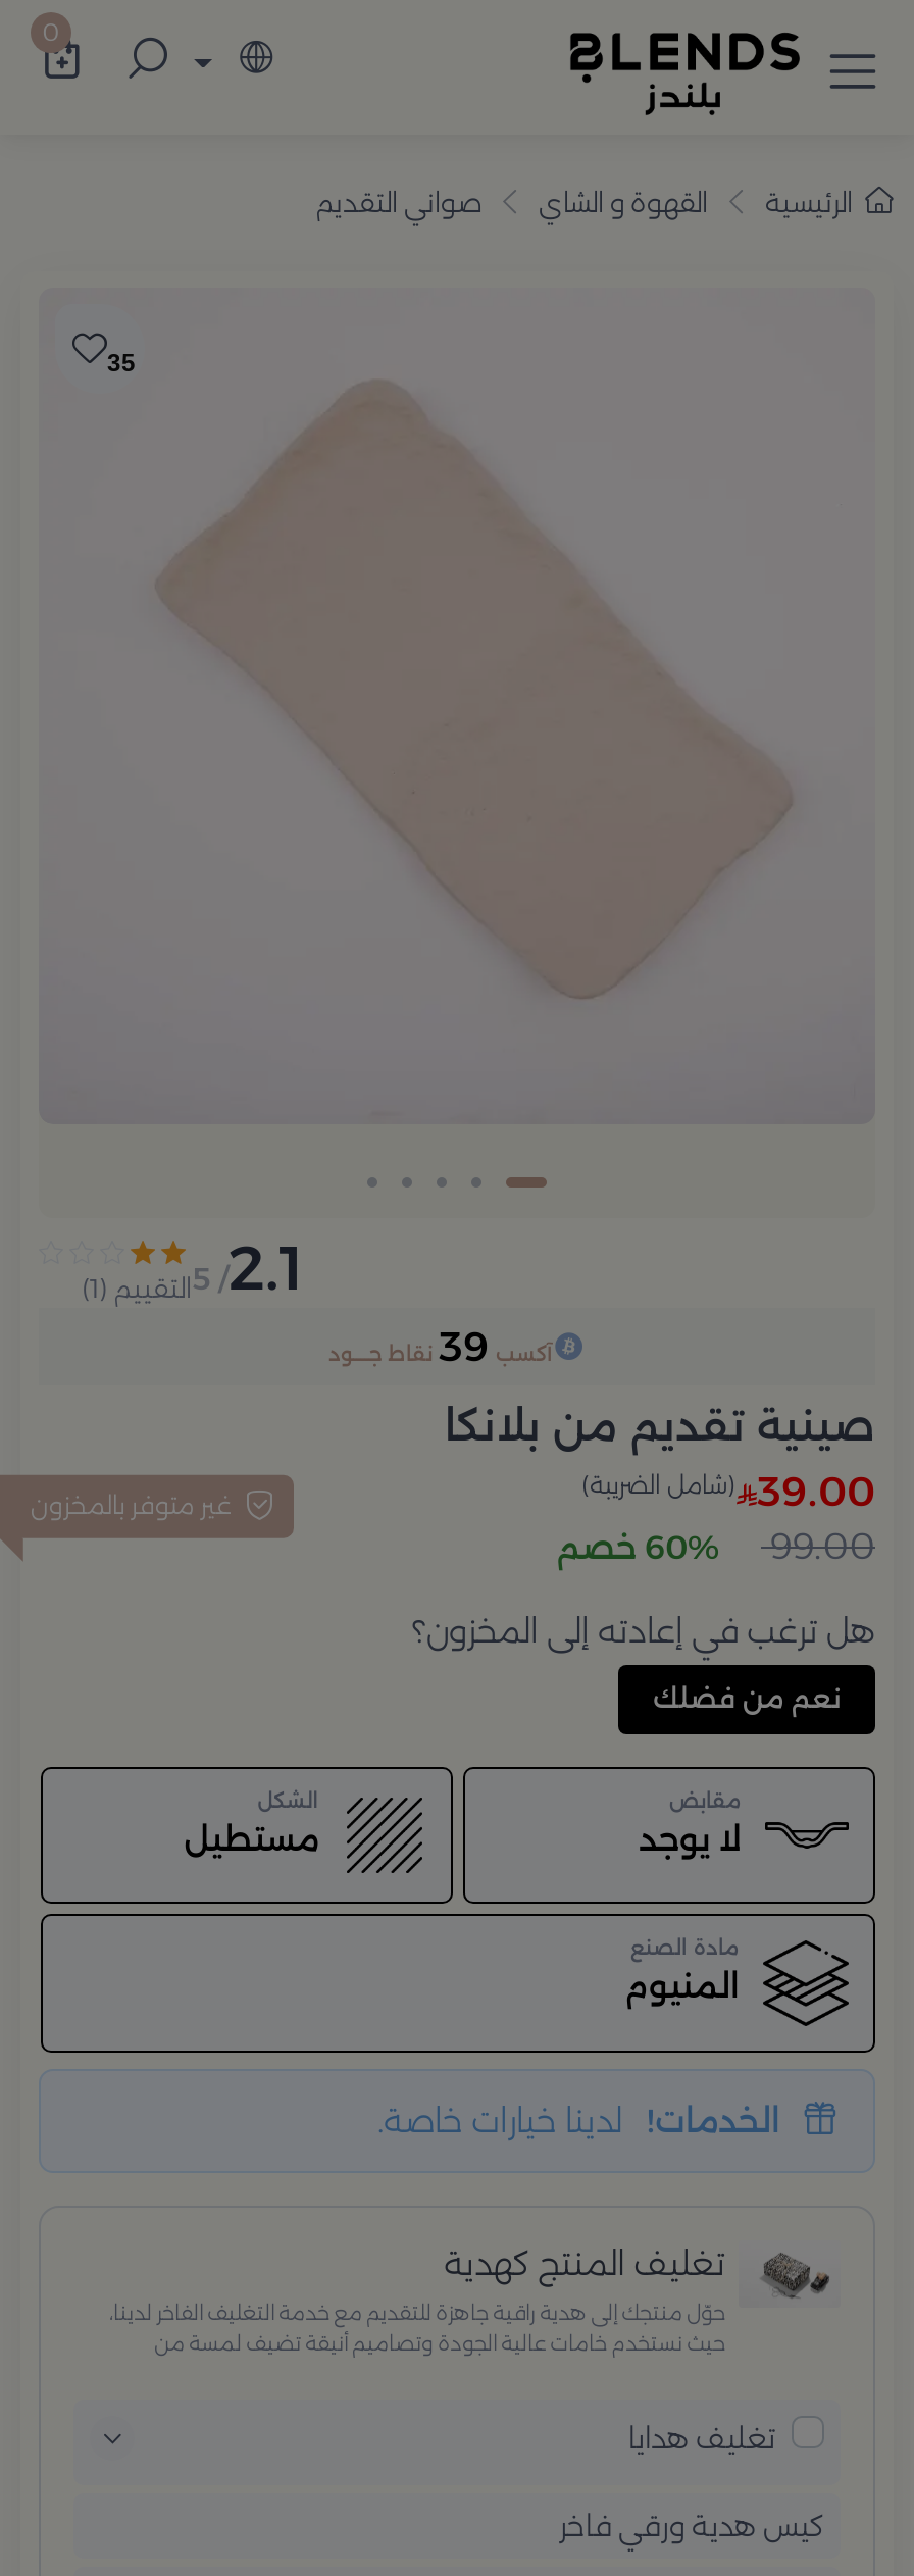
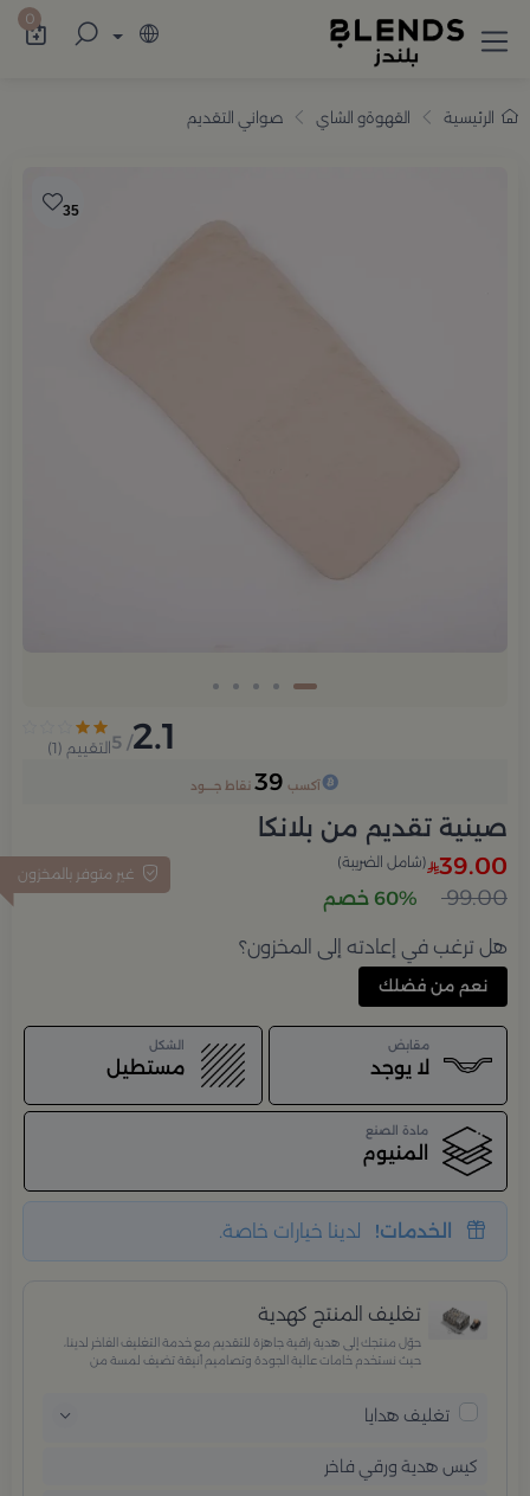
[539,185,708,218] القهوة و الشاي -> [316,108,411,127] القهوةو الشاي

